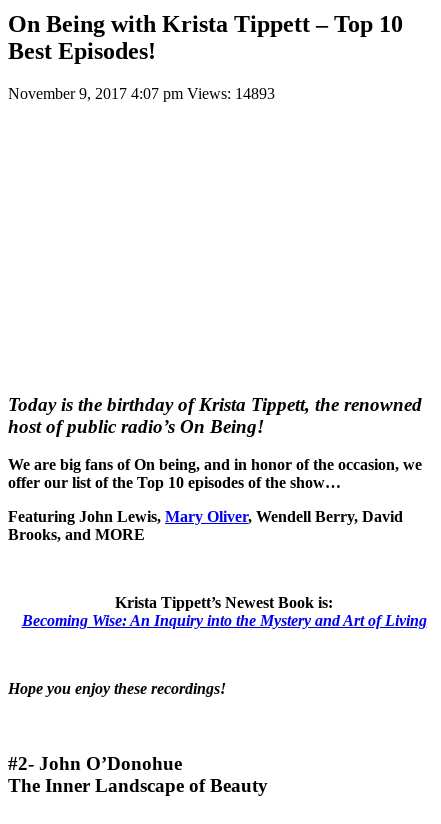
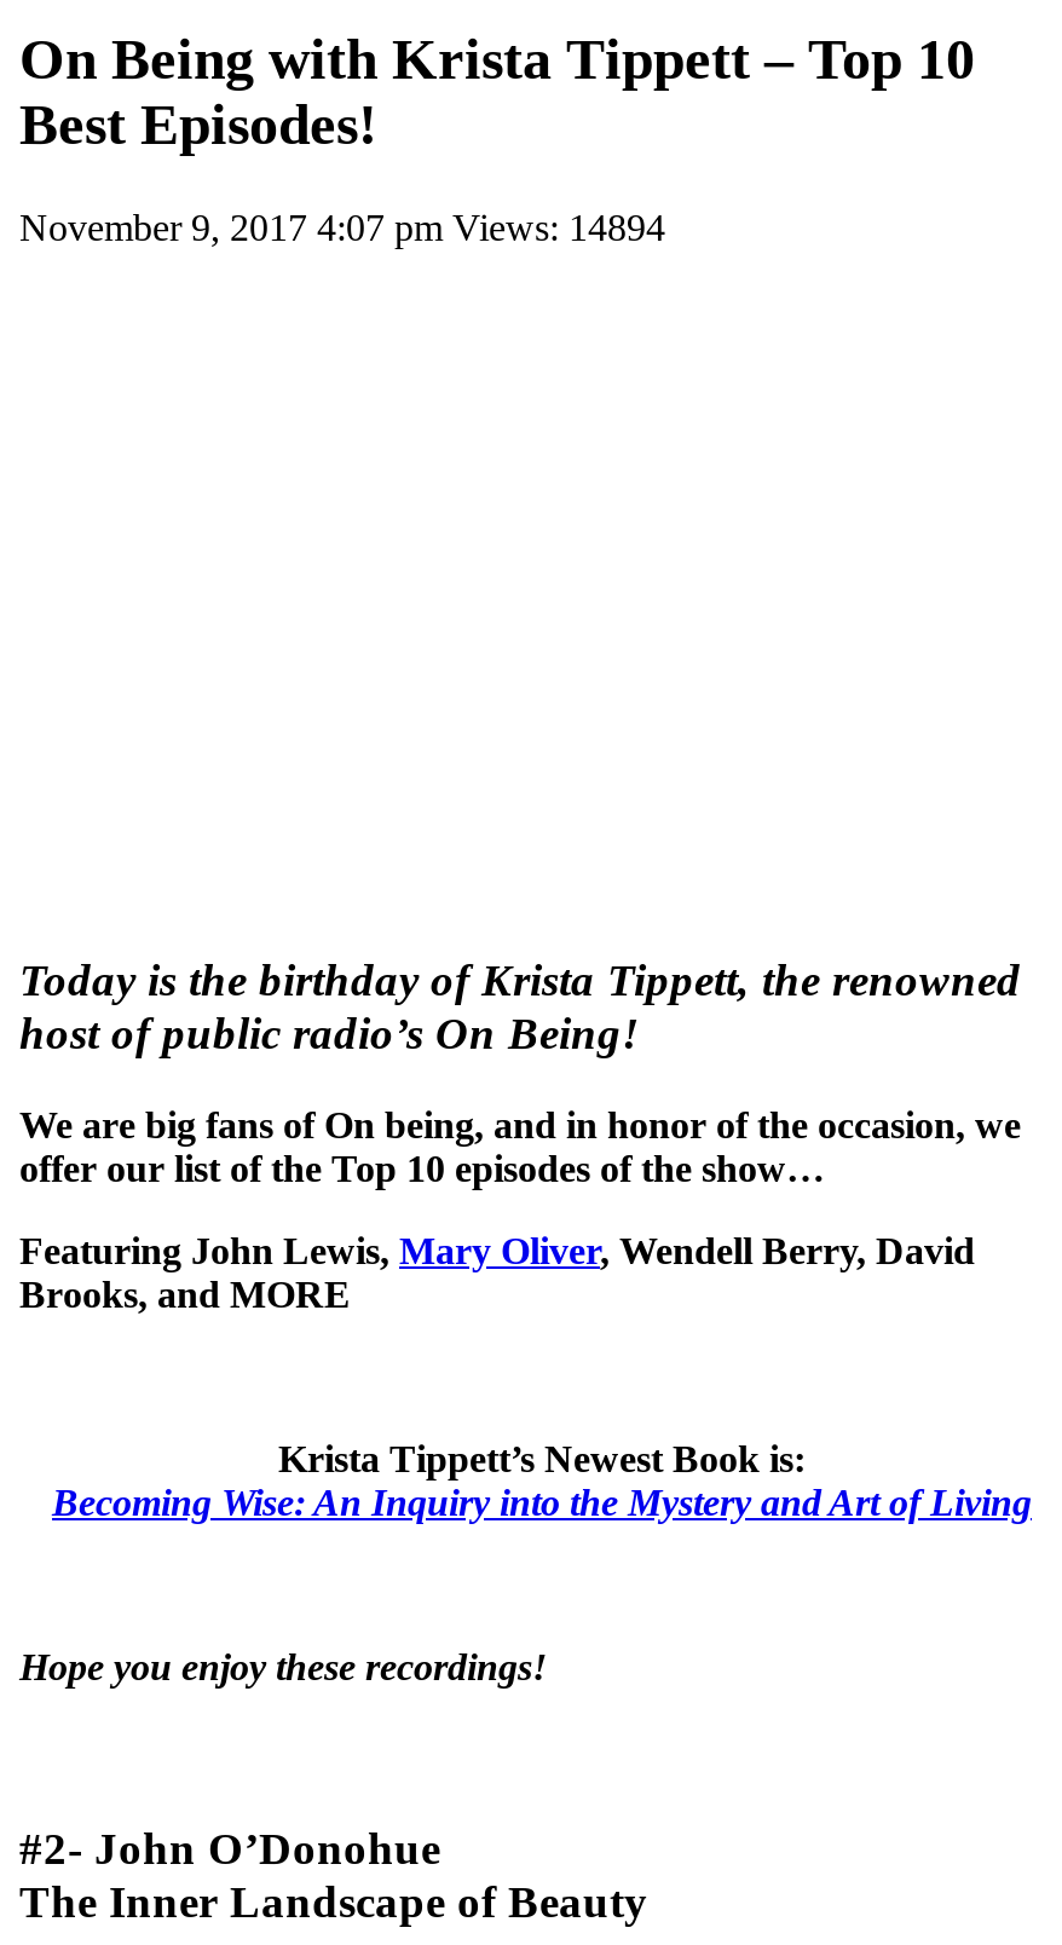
[8,85,275,102] November 9, 2017 4:07 pm Views: 14893 -> [19,206,665,247] November 9, 2017 4:07 pm Views: 14894

